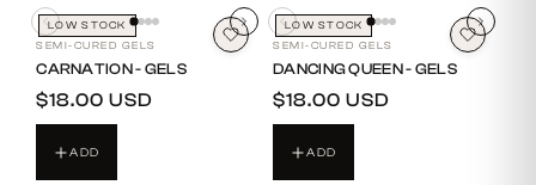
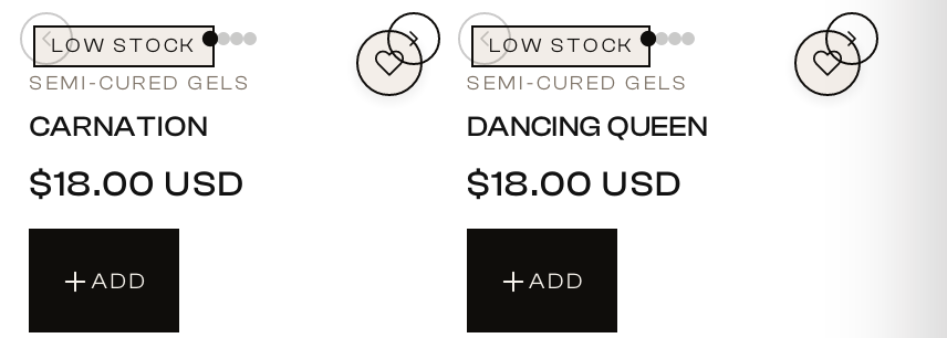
[36,60,187,78] CARNATION - GELS -> [29,109,208,142] CARNATION
[273,60,457,78] DANCING QUEEN - GELS -> [467,109,708,142] DANCING QUEEN

